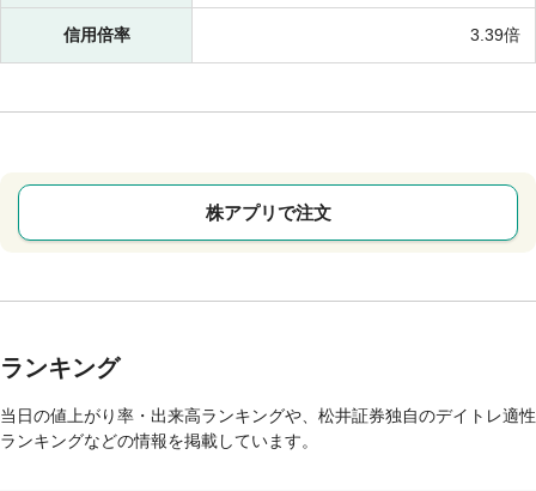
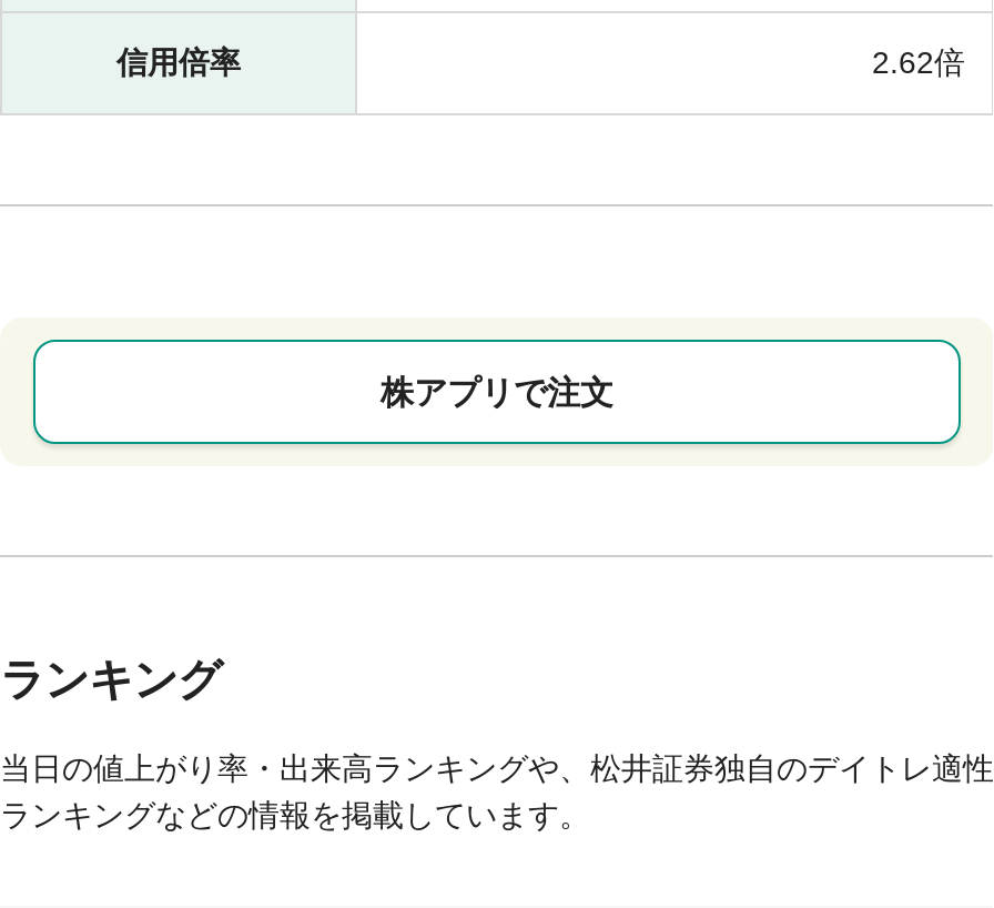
[470,26,520,45] 3.39倍 -> [872,45,965,81] 2.62倍

